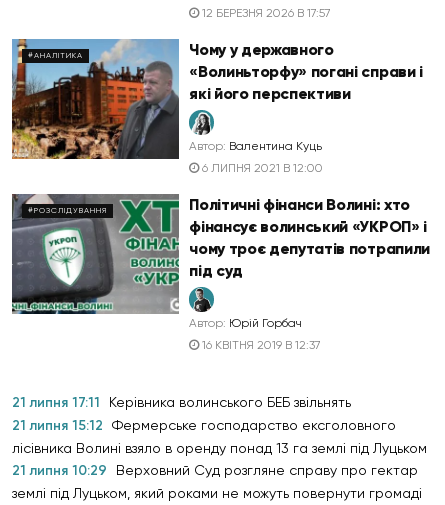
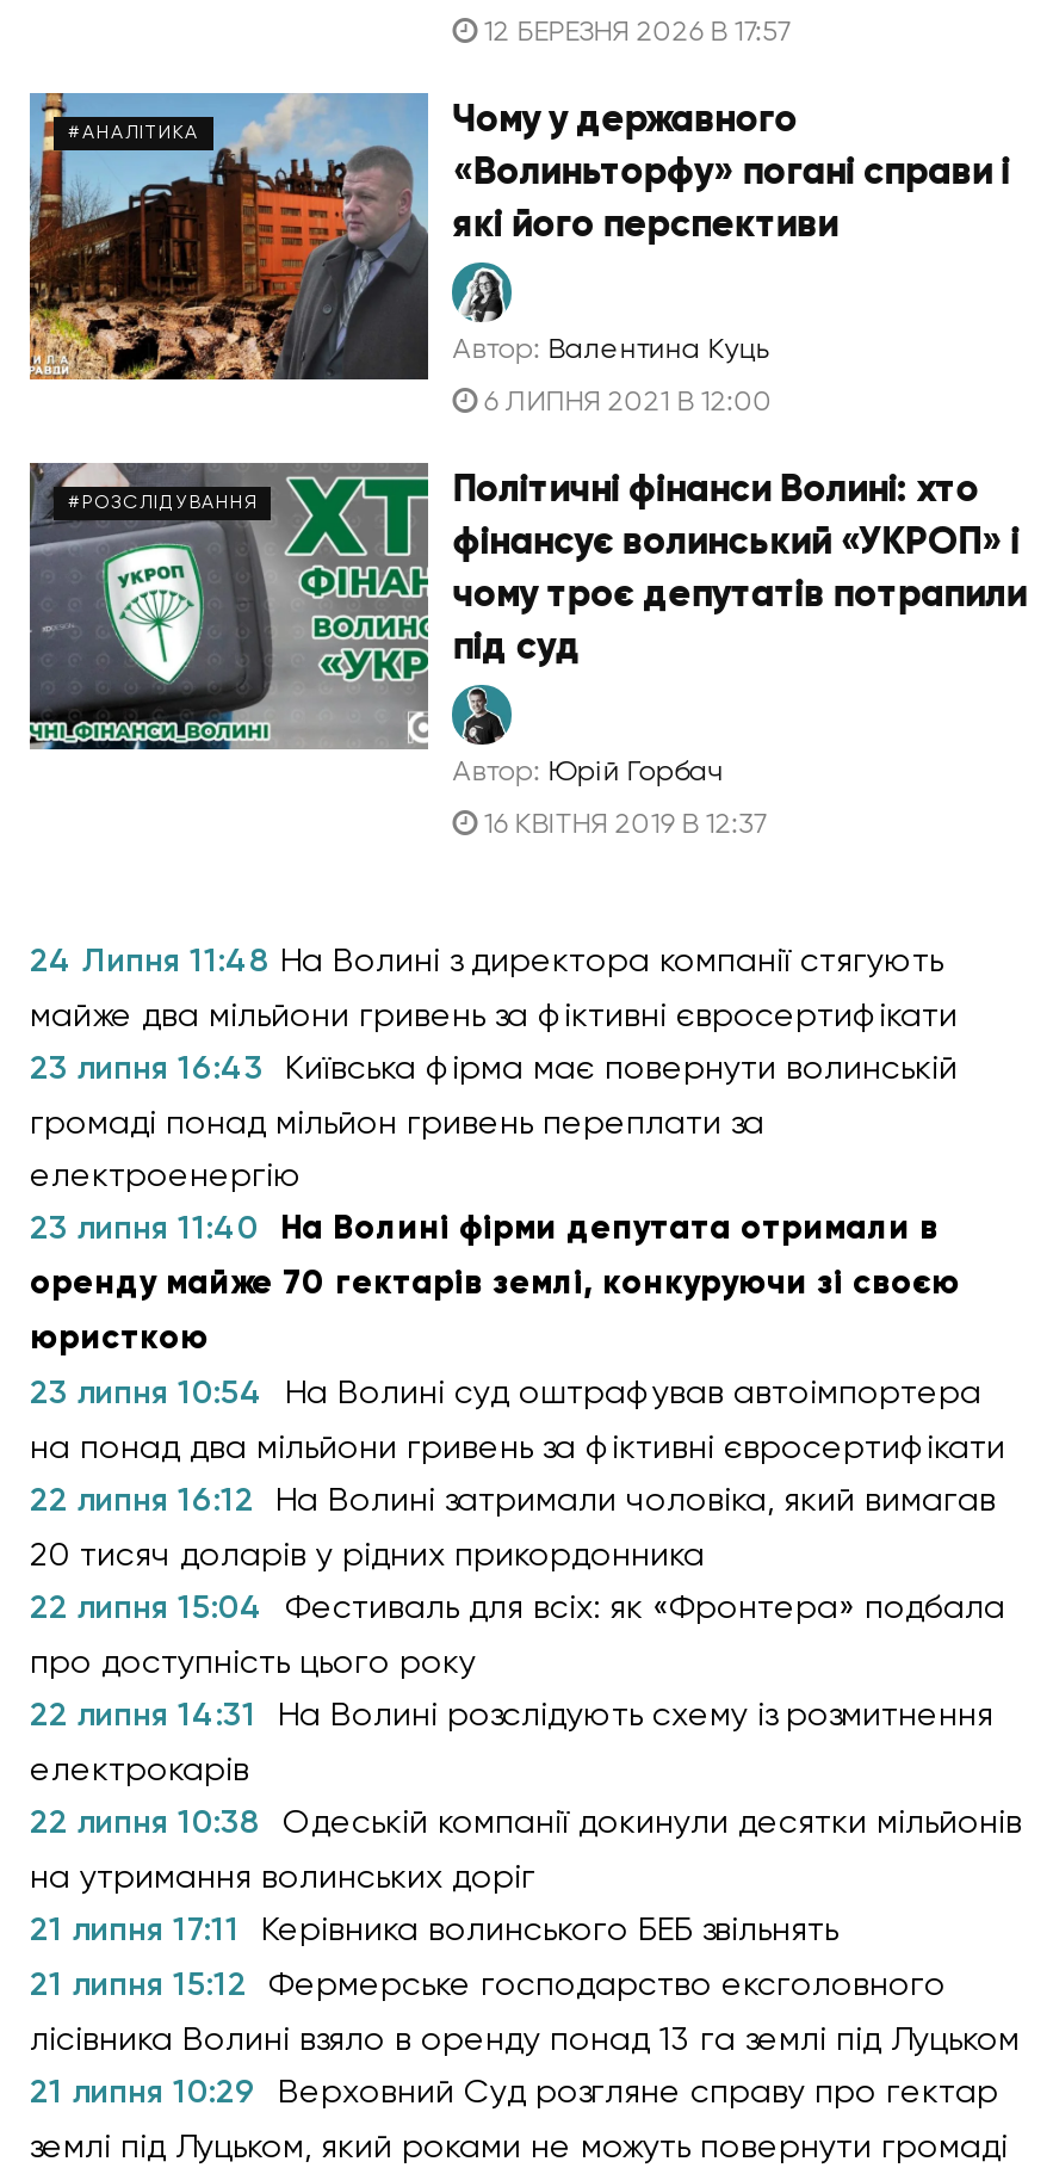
none -> [30,940,1022,1895] 24 Липня 11:48 На Волині з директора компанії стягують | майже два мільйони гривень за фіктивні євросертифікати | 23 липня 16:43 Київська фірма має повернути волинській | громаді понад мільйон гривень переплати за | електроенергію | 23 липня 11:40 На Волині фірми депутата отримали в | оренду майже 70 гектарів землі, конкуруючи зі своєю | юристкою | 23 липня 10:54 На Волині суд оштрафував автоімпортера | на понад два мільйони гривень за фіктивні євросертифікати | 22 липня 16:12 На Волині затримали чоловіка, який вимагав | 20 тисяч доларів у рідних прикордонника | 22 липня 15:04 Фестиваль для всіх: як «Фронтера» подбала | про доступність цього року | 22 липня 14:31 На Волині розслідують схему із розмитнення | електрокарів | 22 липня 10:38 Одеській компанії докинули десятки мільйонів | на утримання волинських доріг

